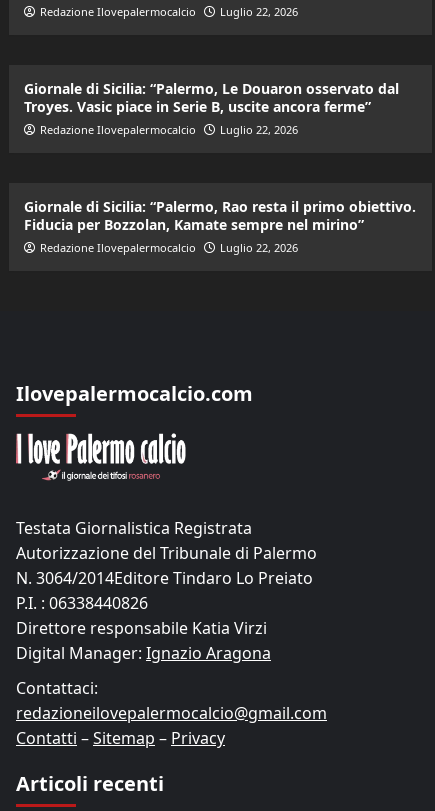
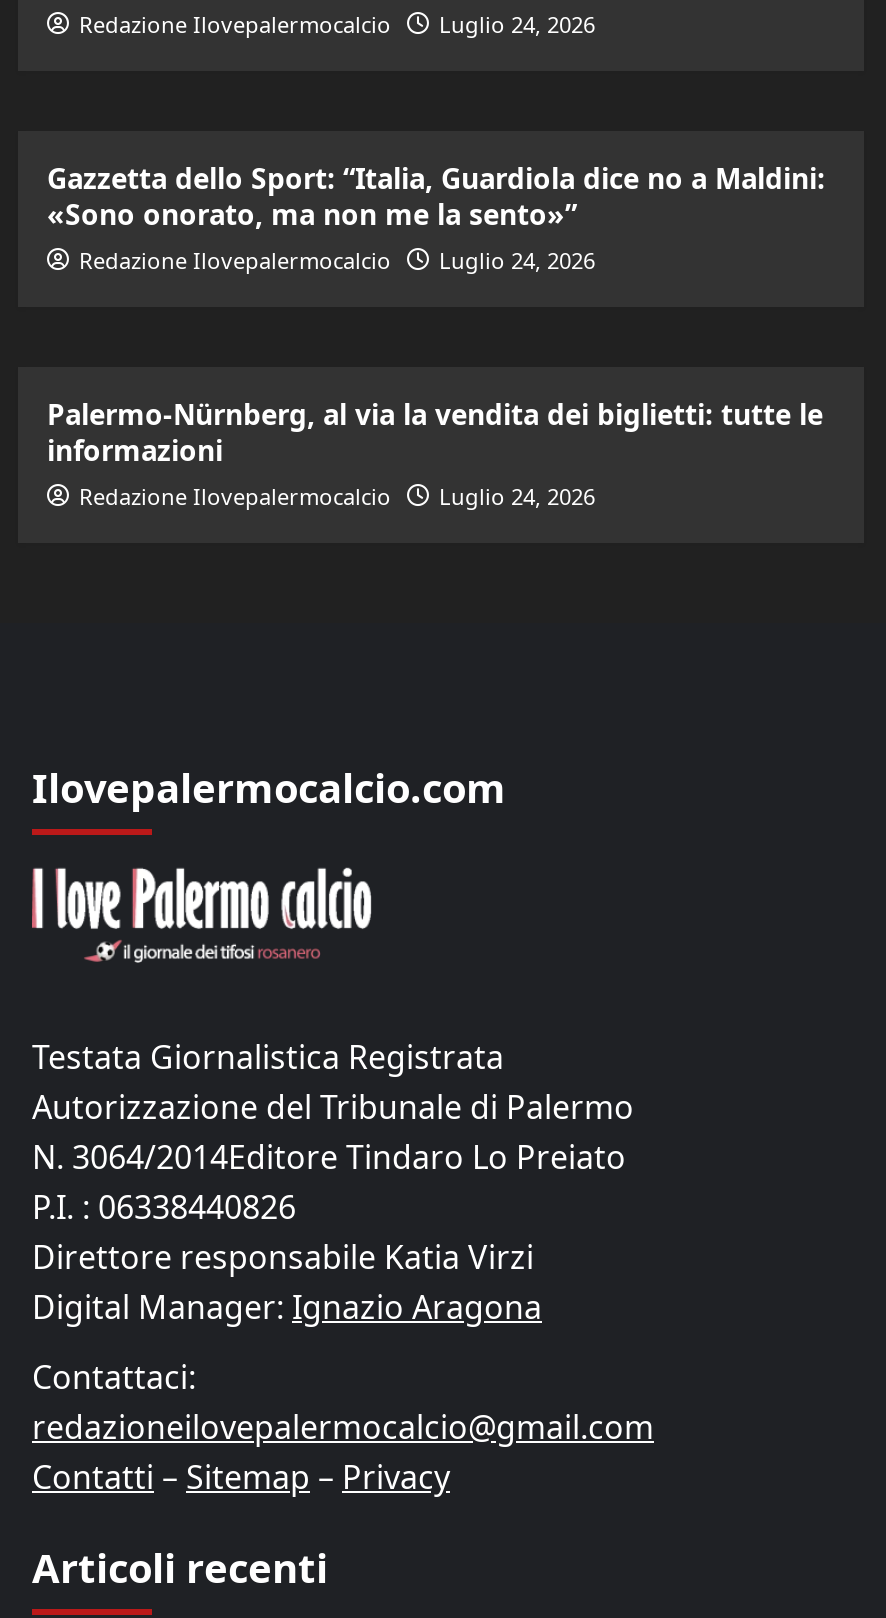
[39,4,297,19] Redazione Ilovepalermocalcio Luglio 22, 2026 -> [79,9,595,39] Redazione Ilovepalermocalcio Luglio 24, 2026
[23,79,398,116] Giornale di Sicilia: “Palermo, Le Douaron osservato dal | Troyes. Vasic piace in Serie B, uscite ancora ferme” -> [47,159,825,233] Gazzetta dello Sport: “Italia, Guardiola dice no a Maldini: | «Sono onorato, ma non me la sento»”
[39,122,297,137] Redazione Ilovepalermocalcio Luglio 22, 2026 -> [79,245,595,275] Redazione Ilovepalermocalcio Luglio 24, 2026
[23,197,415,234] Giornale di Sicilia: “Palermo, Rao resta il primo obiettivo. | Fiducia per Bozzolan, Kamate sempre nel mirino” -> [47,395,823,469] Palermo-Nürnberg, al via la vendita dei biglietti: tutte le | informazioni
[39,240,297,255] Redazione Ilovepalermocalcio Luglio 22, 2026 -> [79,481,595,511] Redazione Ilovepalermocalcio Luglio 24, 2026

